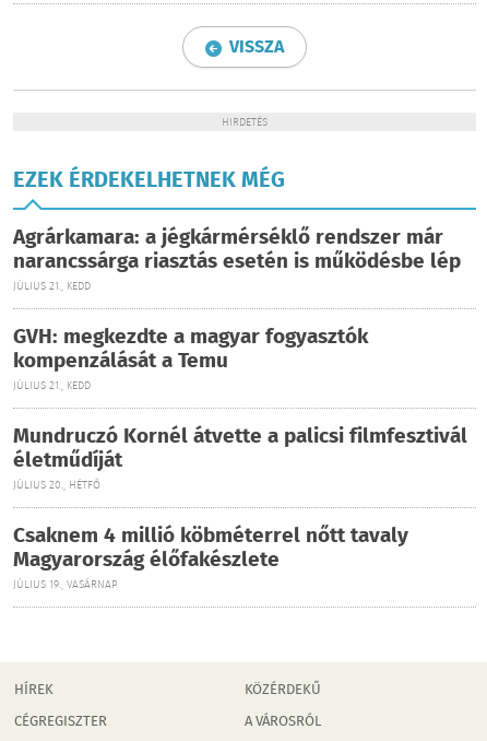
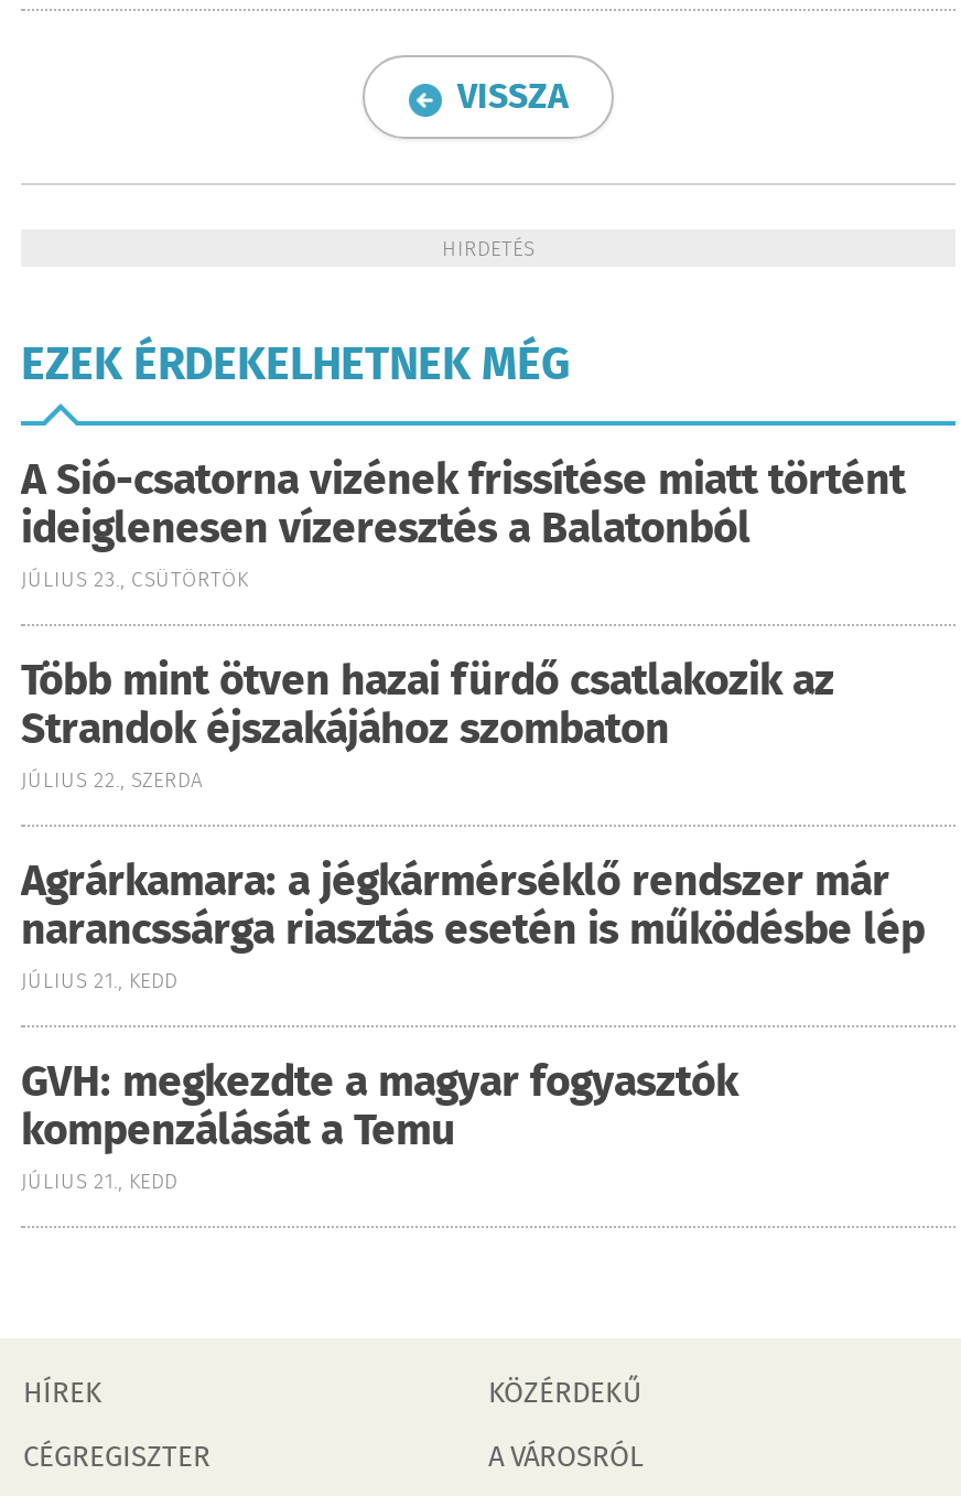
none -> [21,450,905,798] A Sió-csatorna vizének frissítése miatt történt | ideiglenesen vízeresztés a Balatonból | JÚLIUS 23., CSÜTÖRTÖK | Több mint ötven hazai fürdő csatlakozik az | Strandok éjszakájához szombaton | JÚLIUS 22., SZERDA
moved [13,222,461,395] -> [21,851,925,1199]: Agrárkamara: a jégkármérséklő rendszer már | narancssárga riasztás esetén is működésbe lép | JÚLIUS 21., KEDD | GVH: megkezdte a magyar fogyasztók | kompenzálását a Temu | JÚLIUS 21., KEDD
[13,421,467,593] Mundruczó Kornél átvette a palicsi filmfesztivál | életműdíját | JÚLIUS 20., HÉTFŐ | Csaknem 4 millió köbméterrel nőtt tavaly | Magyarország élőfakészlete | JÚLIUS 19., VASÁRNAP -> none

